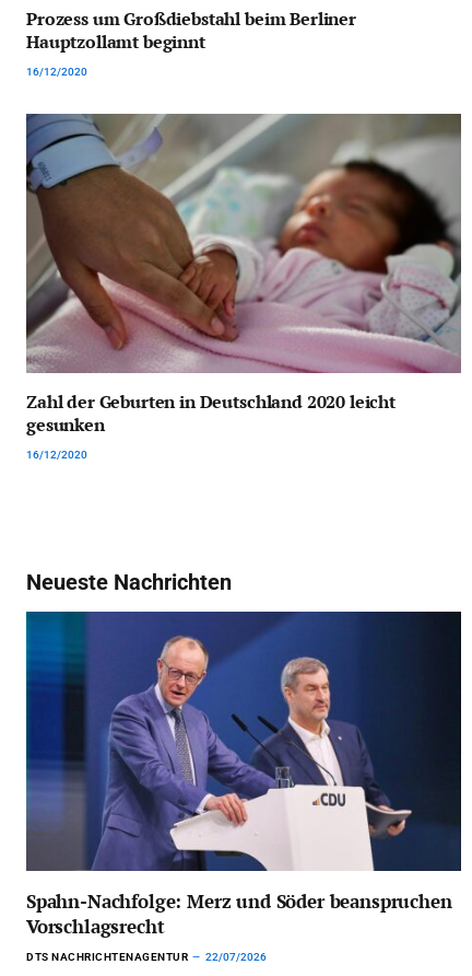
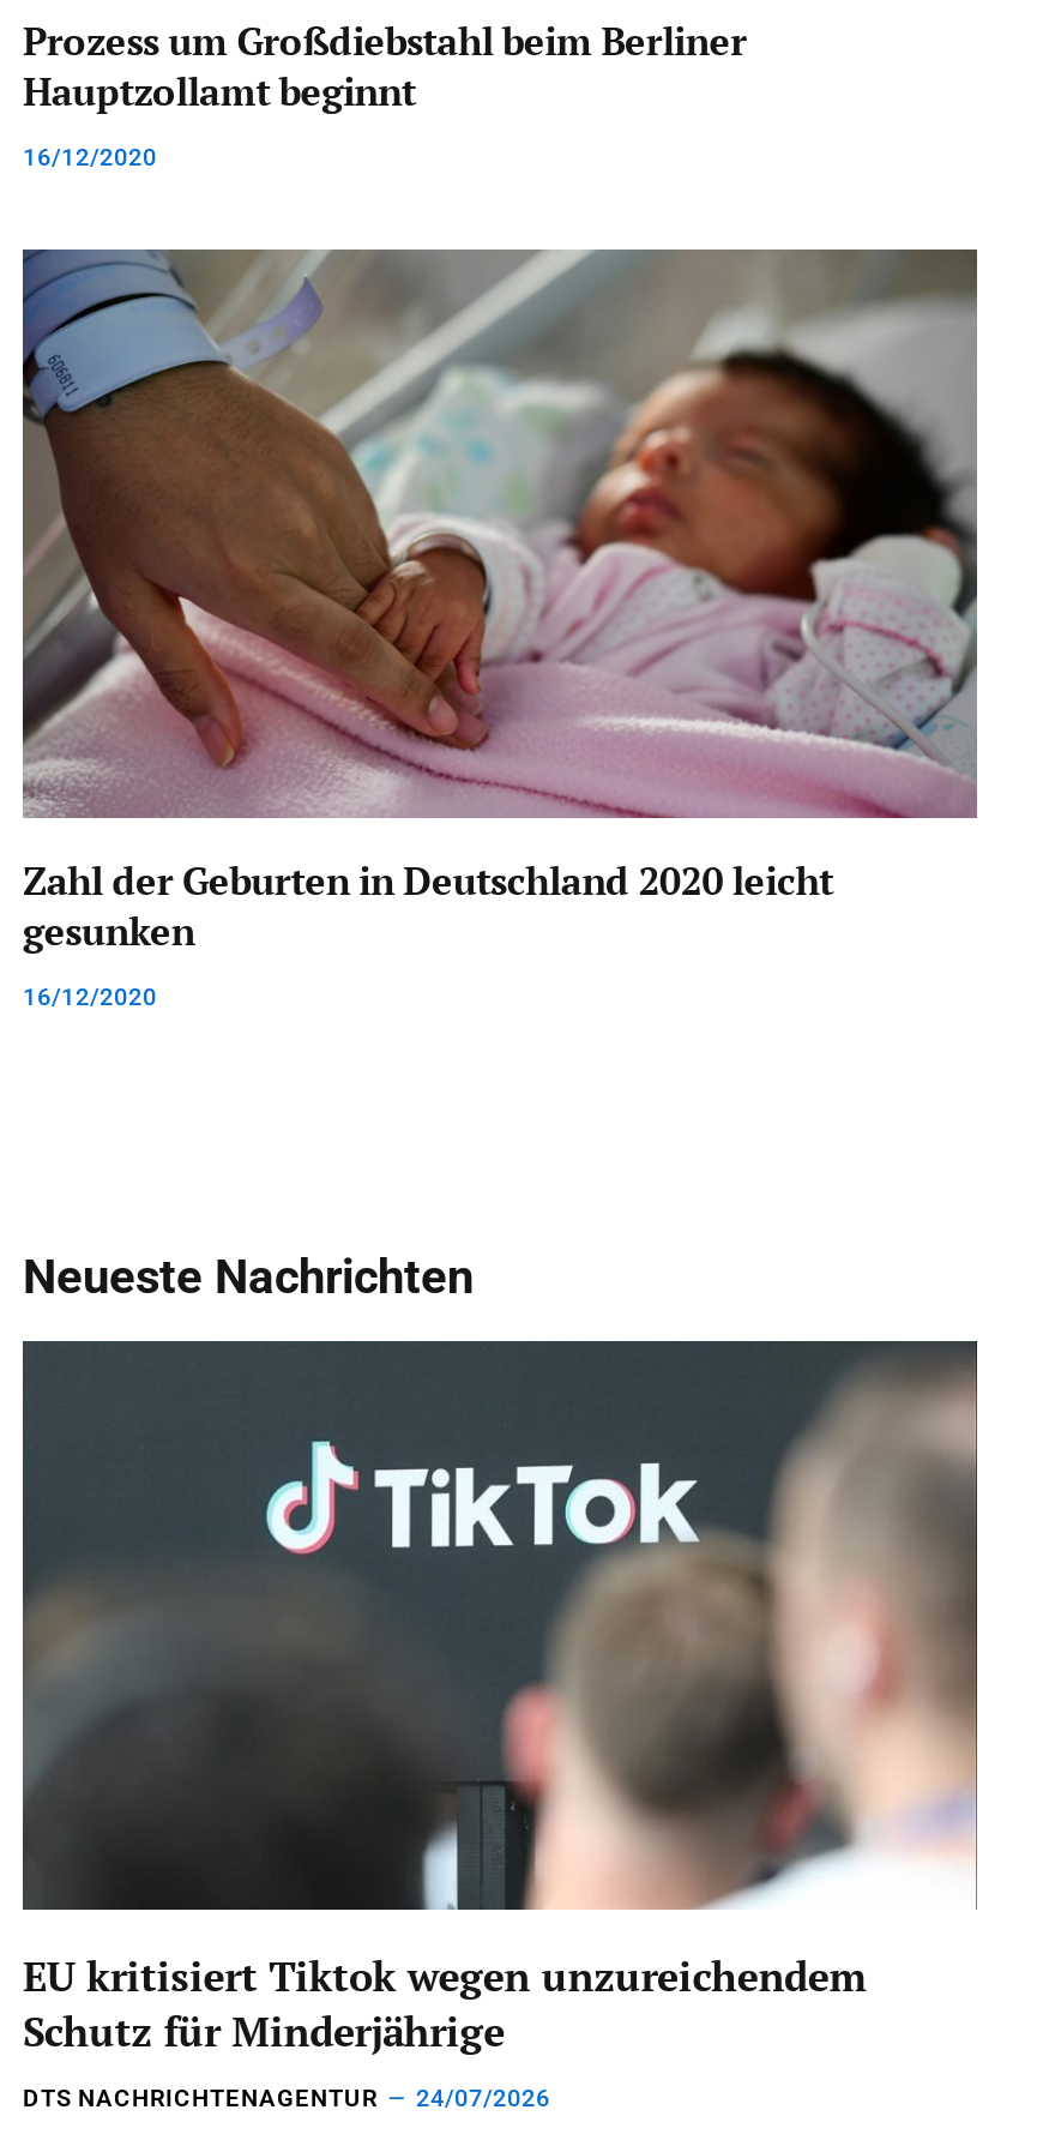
[26,612,462,938] [image] | Spahn-Nachfolge: Merz und Söder beanspruchen | Vorschlagsrecht -> [23,1341,979,2058] [image] | EU kritisiert Tiktok wegen unzureichendem | Schutz für Minderjährige
[26,951,267,963] DTS NACHRICHTENAGENTUR 22/07/2026 -> [23,2084,550,2110] DTS NACHRICHTENAGENTUR 24/07/2026

